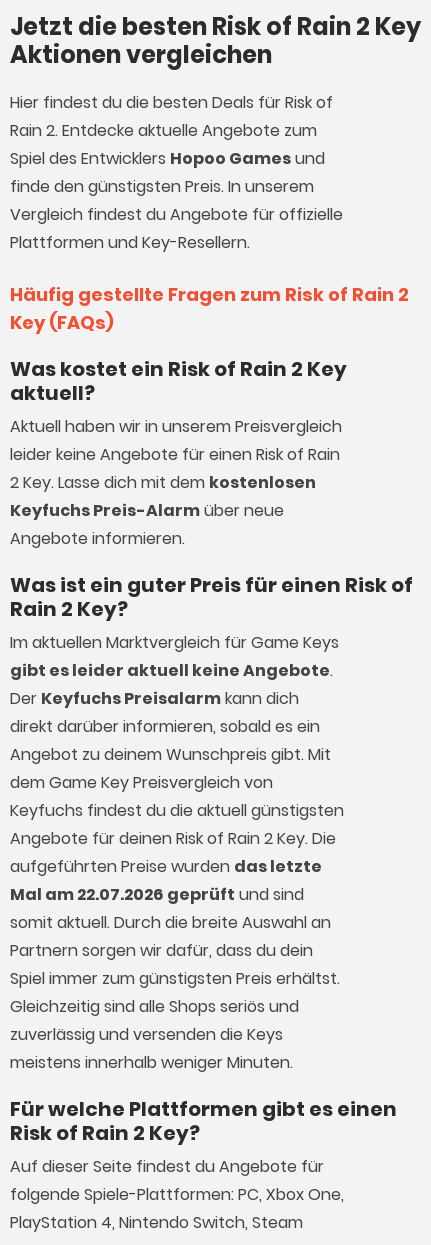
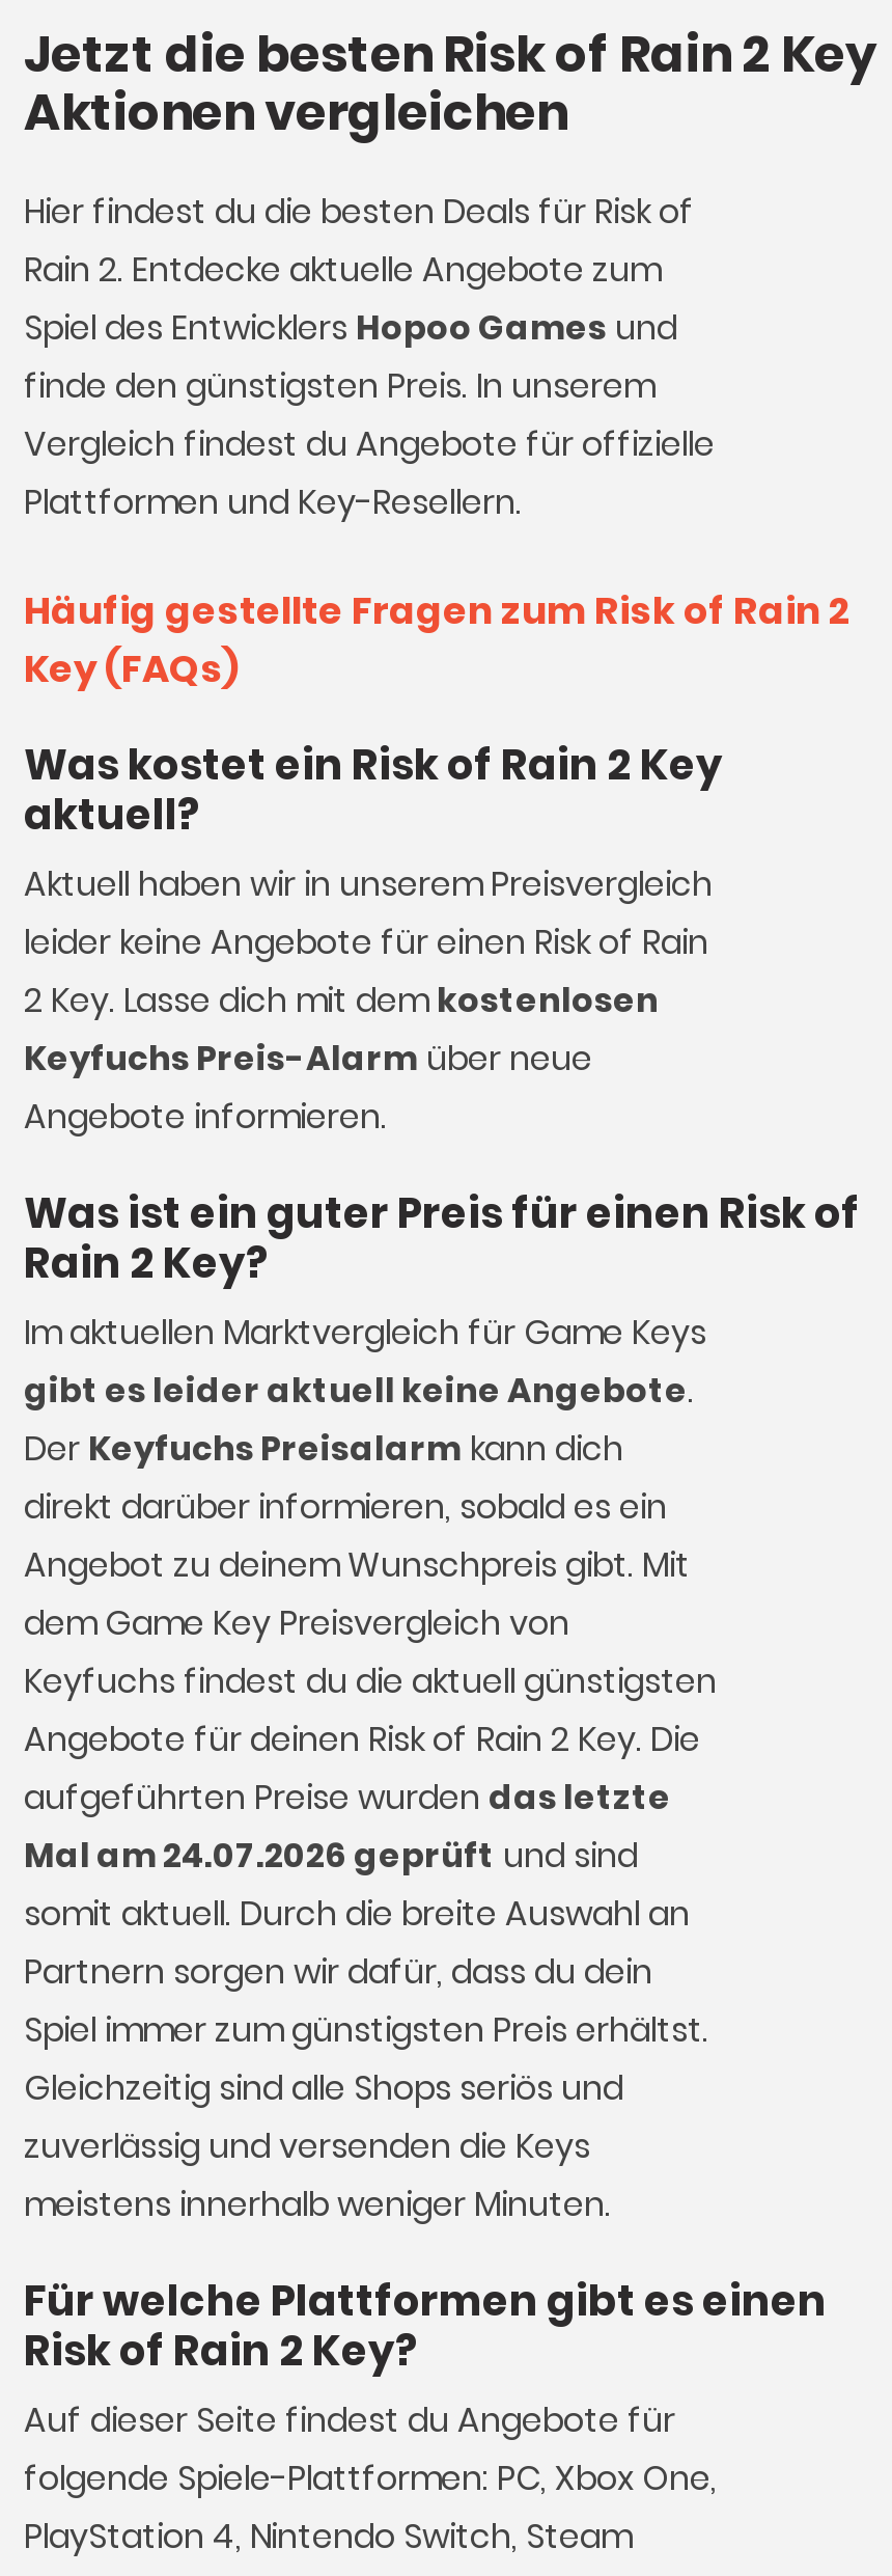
[10,883,304,906] Mal am 22.07.2026 geprüft und sind -> [24,1831,638,1879] Mal am 24.07.2026 geprüft und sind

